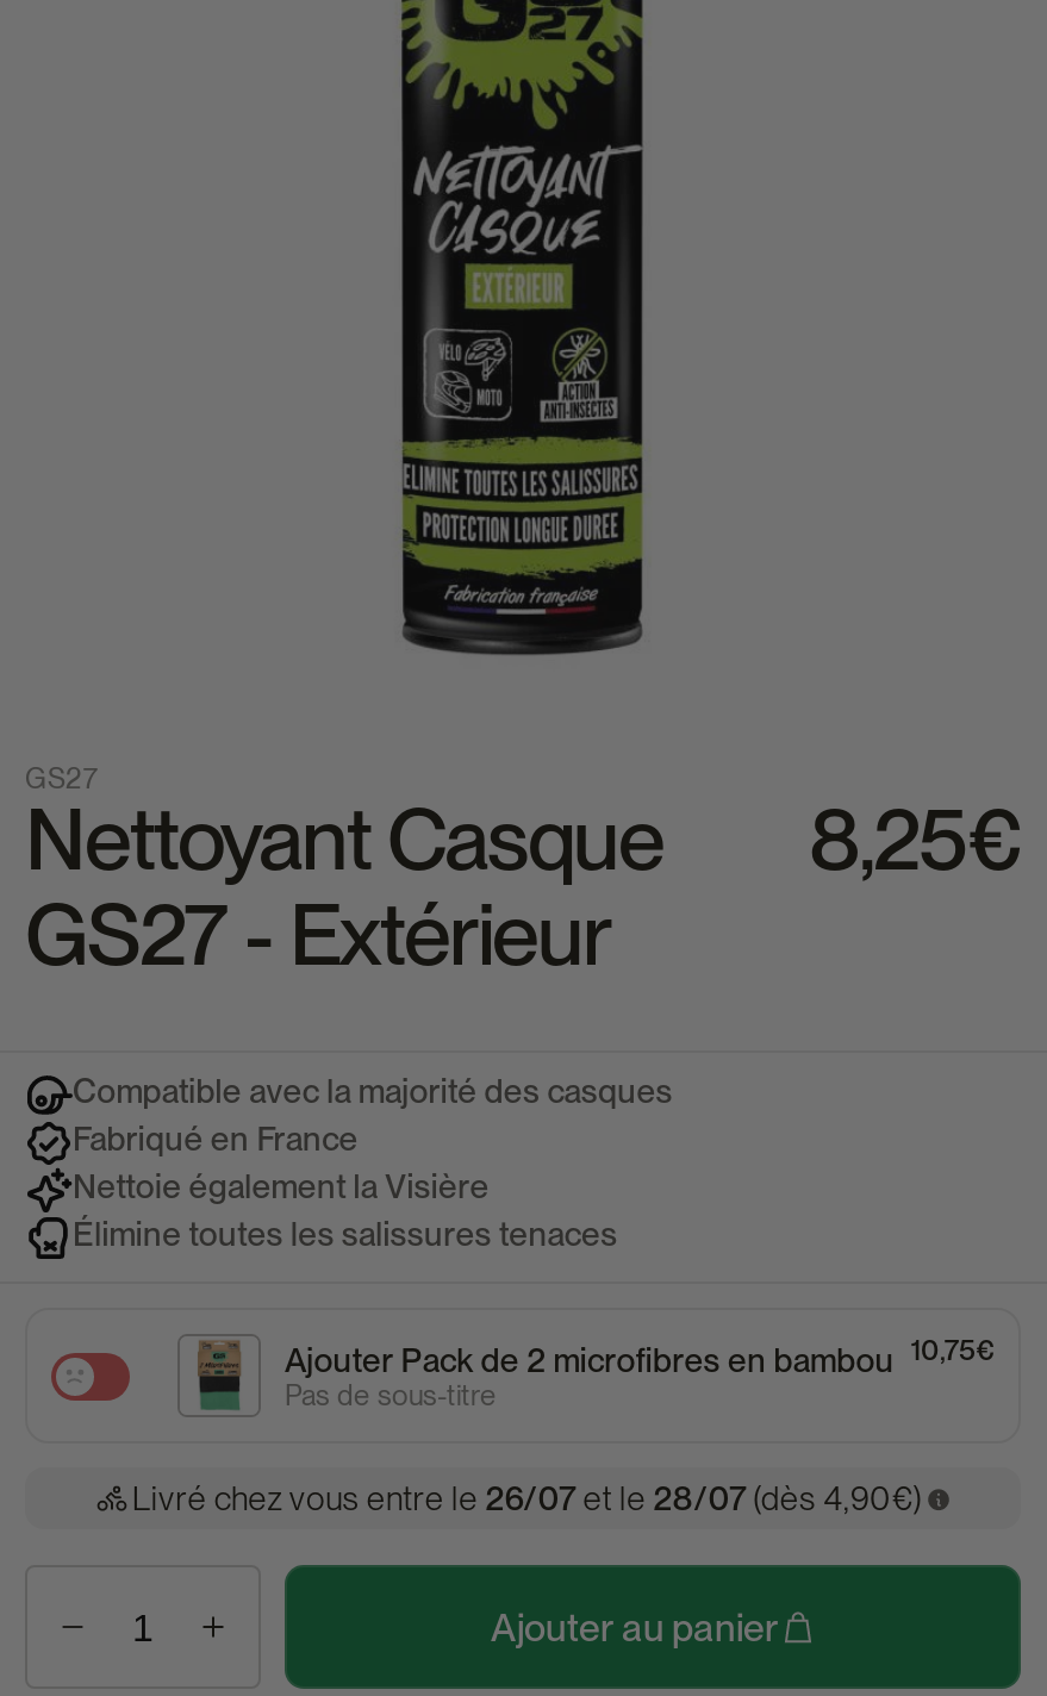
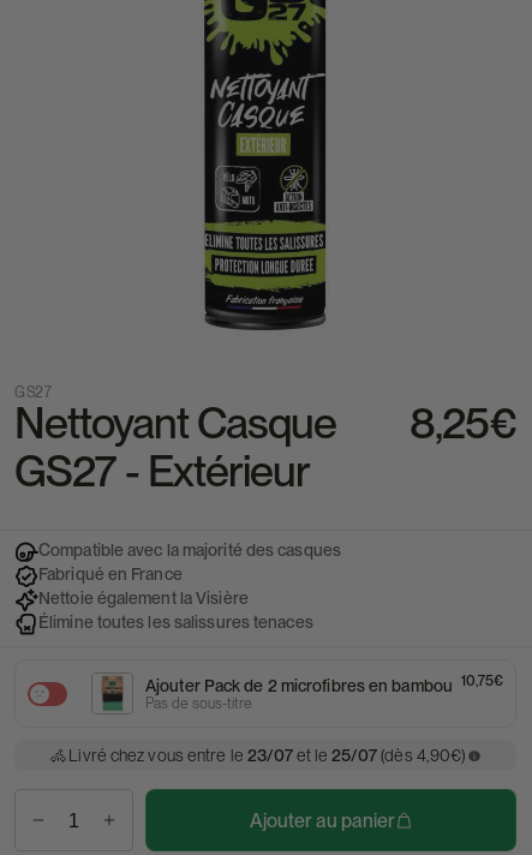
[132,1479,923,1517] Livré chez vous entre le 26/07 et le 28/07 (dès 4,90€) -> [69,746,466,765] Livré chez vous entre le 23/07 et le 25/07 (dès 4,90€)

